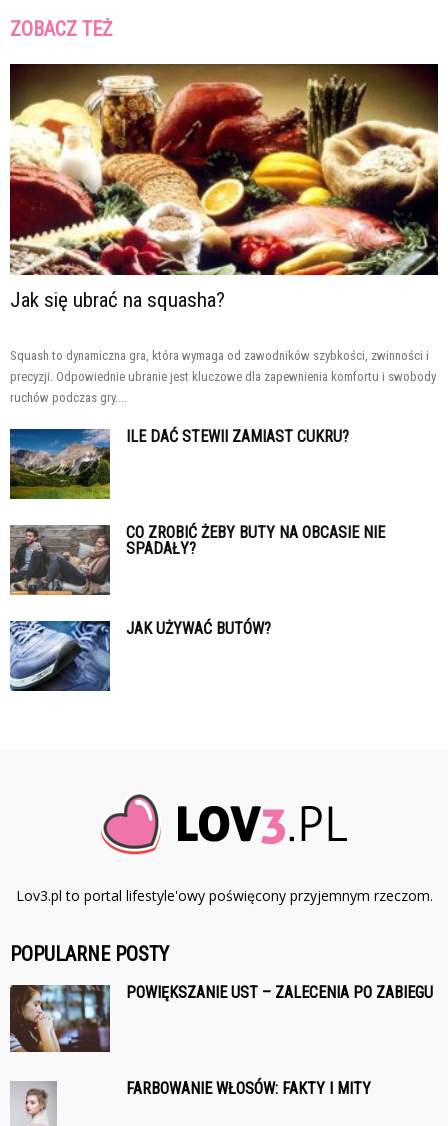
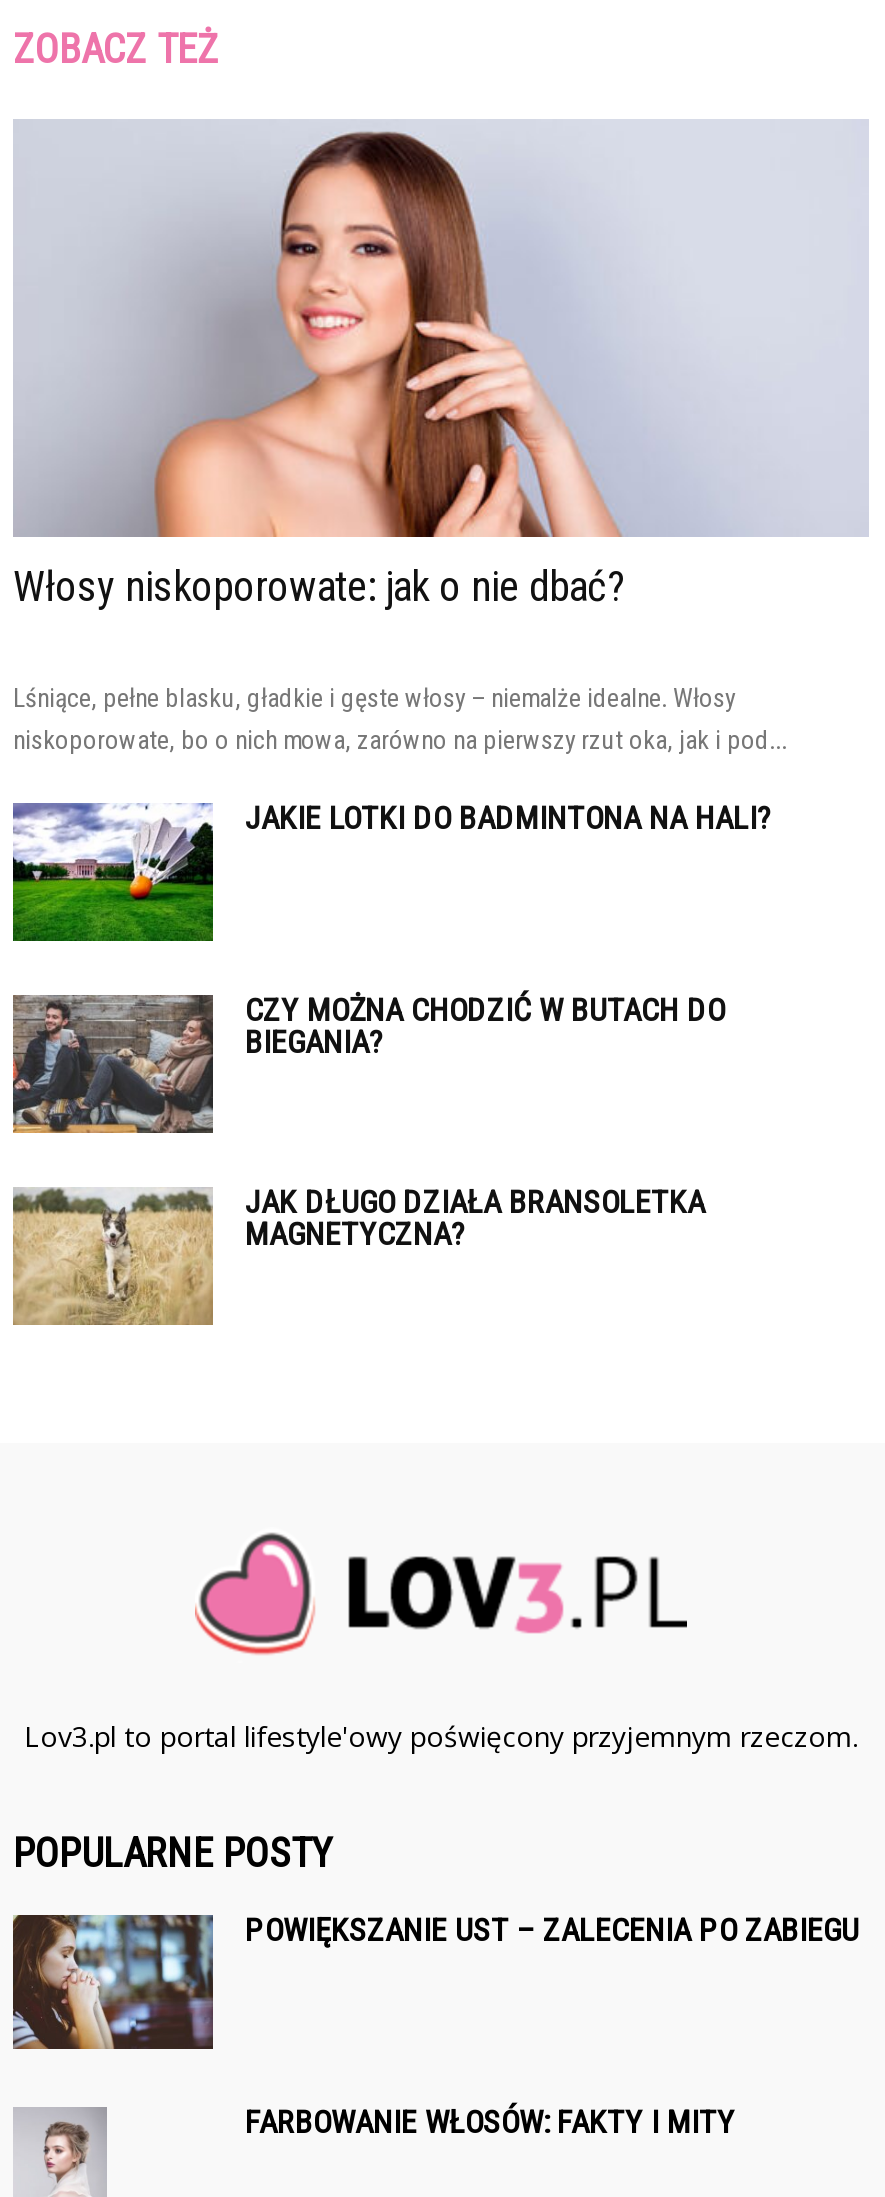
[9,63,439,312] [image] | Jak się ubrać na squasha? -> [13,119,869,612] [image] | Włosy niskoporowate: jak o nie dbać?
[10,348,436,405] Squash to dynamiczna gra, która wymaga od zawodników szybkości, zwinności i | precyzji. Odpowiednie ubranie jest kluczowe dla zapewnienia komfortu i swobody | ruchów podczas gry.... -> [13,684,787,756] Lśniące, pełne blasku, gładkie i gęste włosy – niemalże idealne. Włosy | niskoporowate, bo o nich mowa, zarówno na pierwszy rzut oka, jak i pod...
[9,427,349,500] [image] | ILE DAĆ STEWII ZAMIAST CUKRU? -> [11,800,771,943] [image] | JAKIE LOTKI DO BADMINTONA NA HALI?
[126,523,385,558] CO ZROBIĆ ŻEBY BUTY NA OBCASIE NIE | SPADAŁY? -> [245,992,725,1062] CZY MOŻNA CHODZIĆ W BUTACH DO | BIEGANIA?
[10,619,271,692] [image] | JAK UŻYWAĆ BUTÓW? -> [11,1184,705,1327] [image] | JAK DŁUGO DZIAŁA BRANSOLETKA | MAGNETYCZNA?

